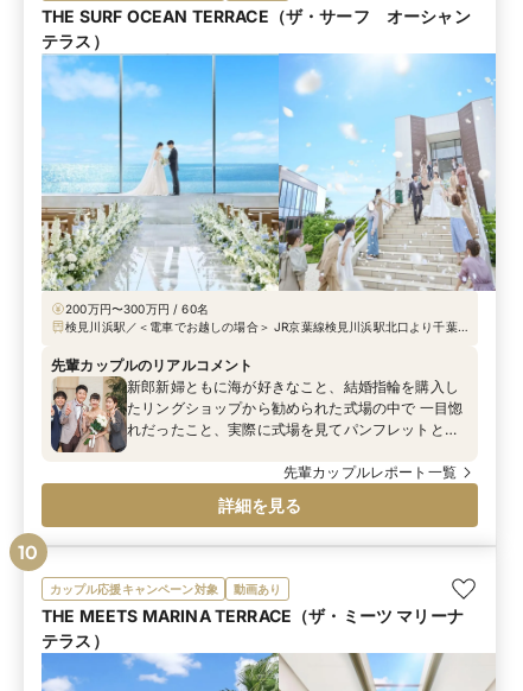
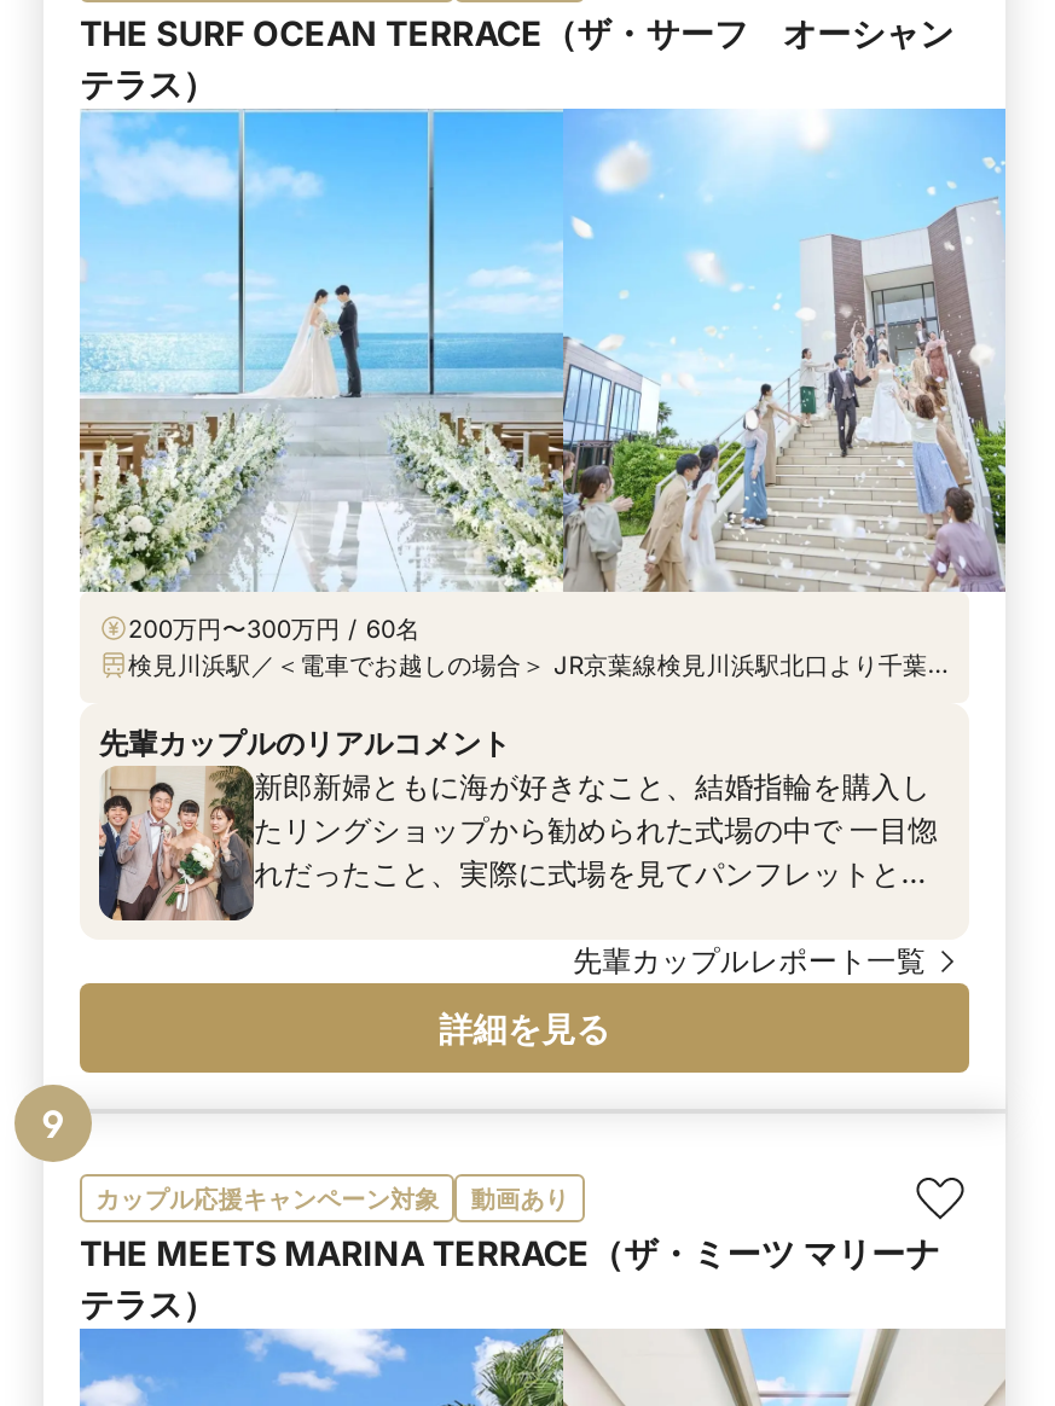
[18,540,39,564] 10 -> [42,1098,64,1147] 9

